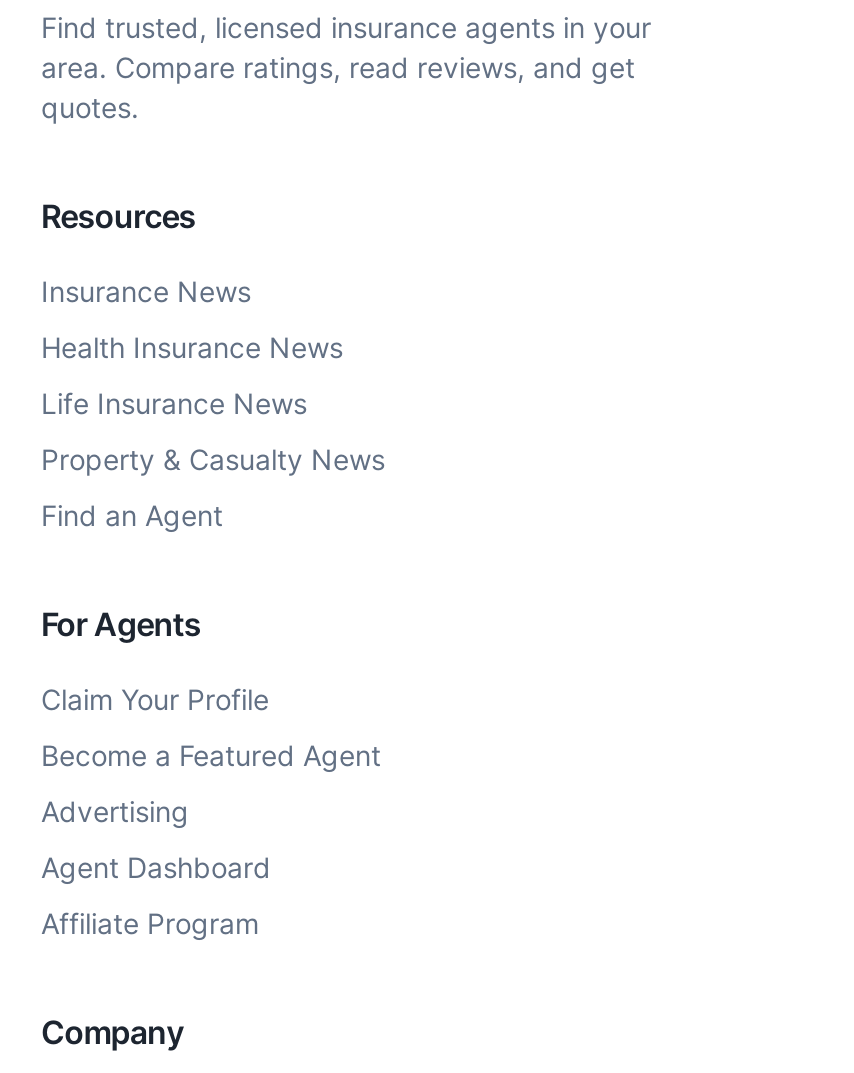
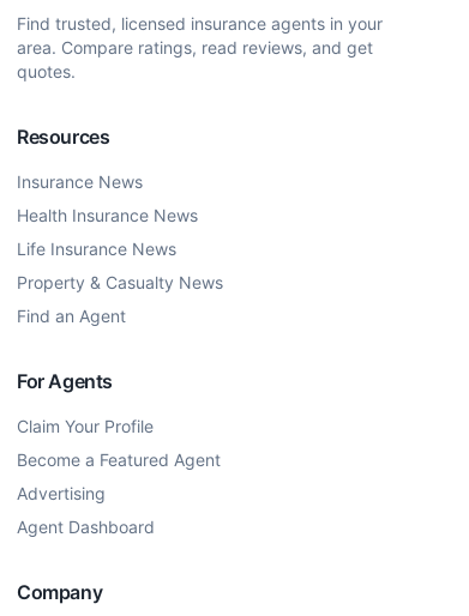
[41,906,259,940] Affiliate Program -> none

